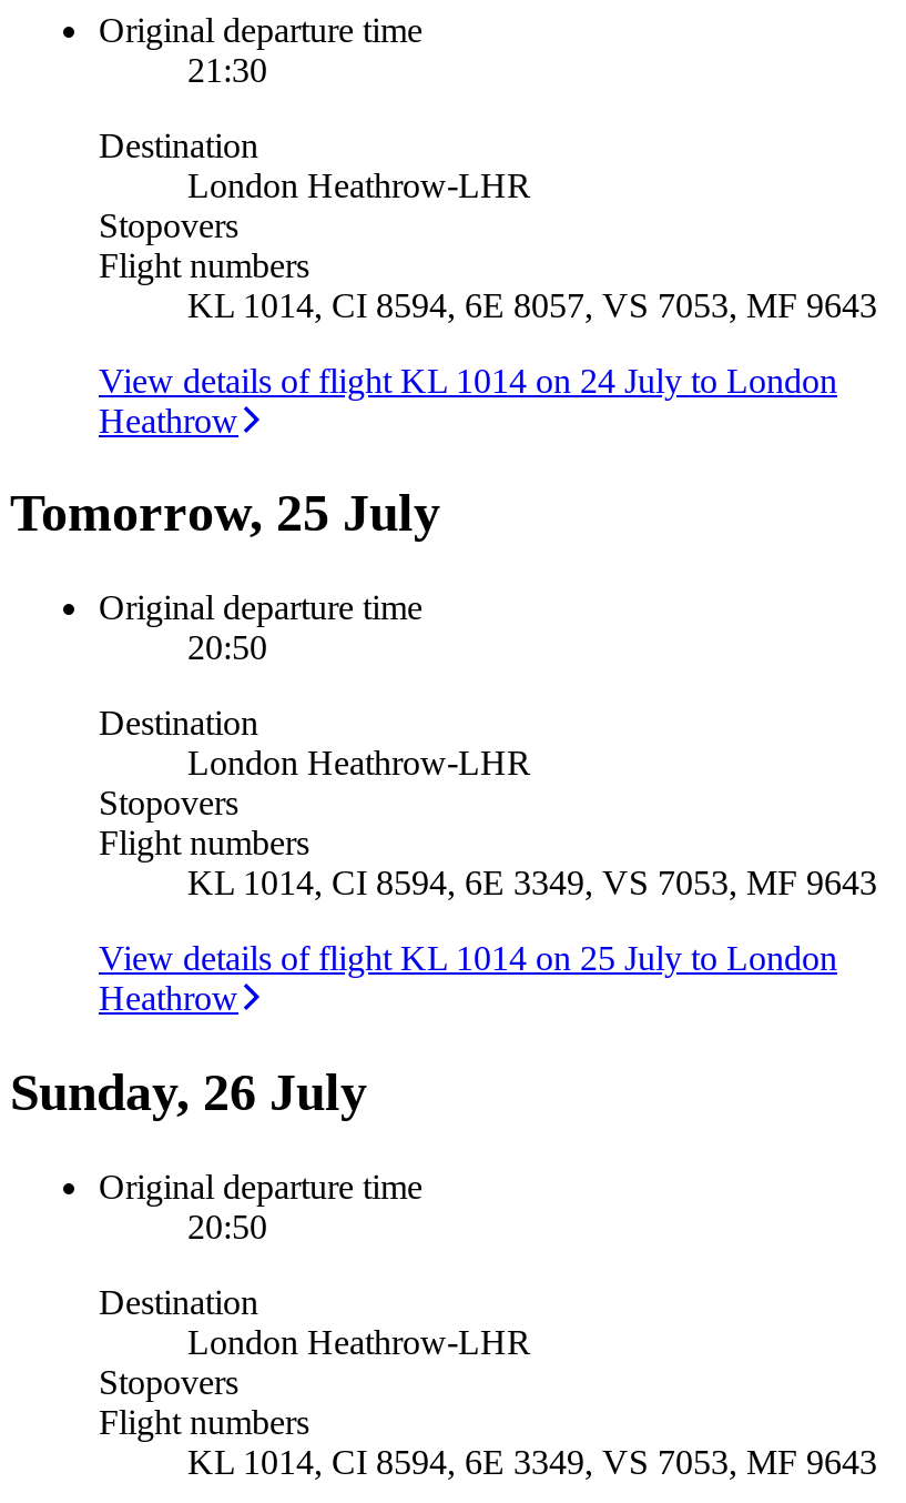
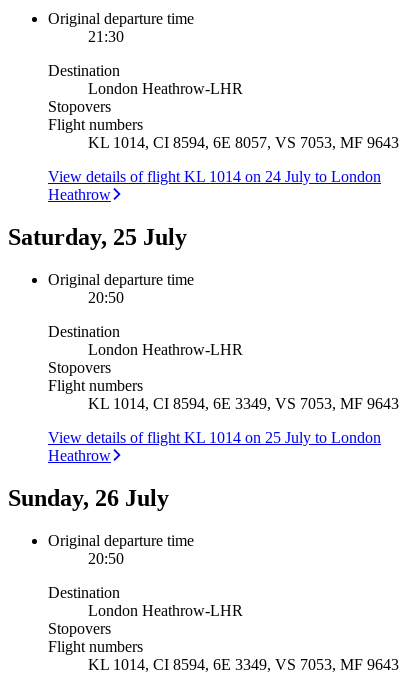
[10,485,440,543] Tomorrow, 25 July -> [8,224,187,250] Saturday, 25 July

